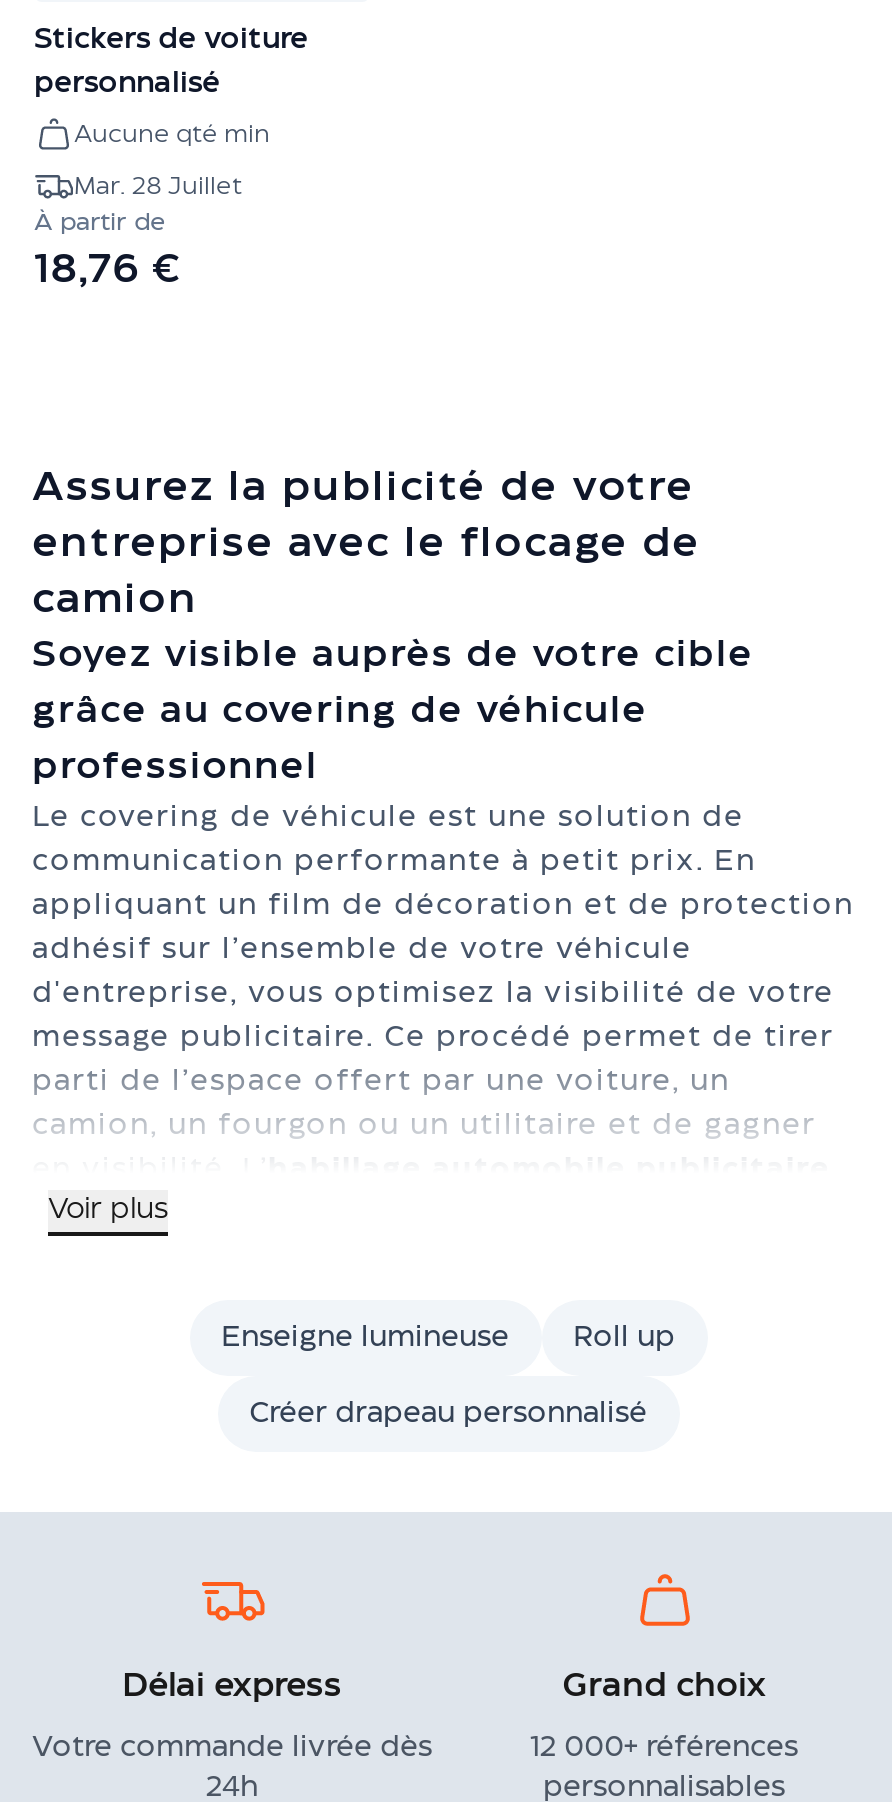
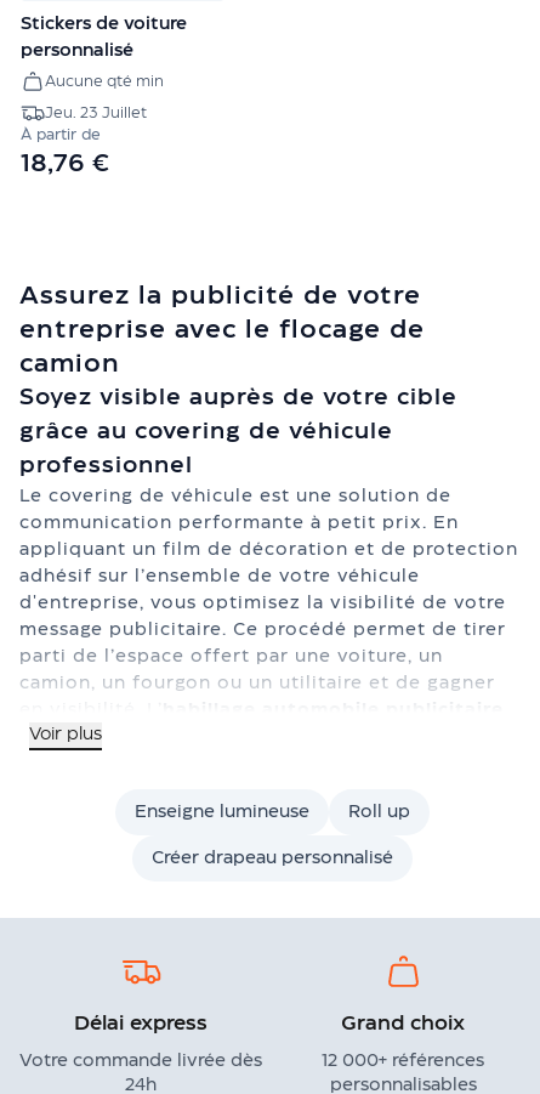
[74,176,242,198] Mar. 28 Juillet -> [45,107,147,120] Jeu. 23 Juillet

